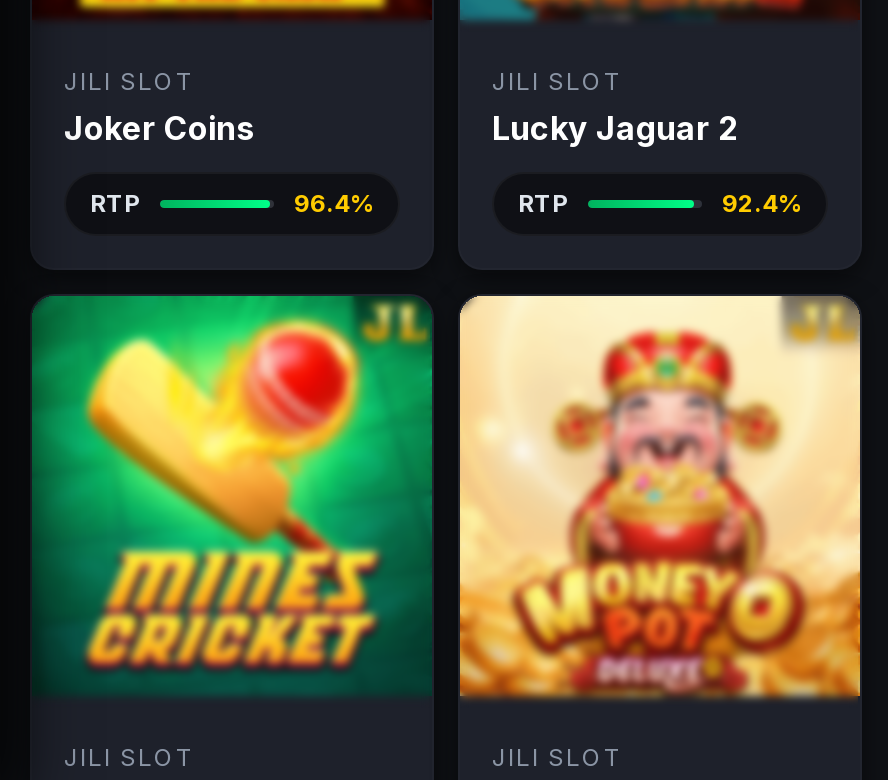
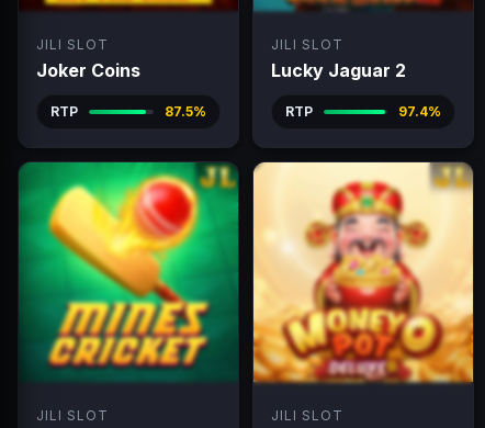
[294,188,374,218] 96.4% -> [165,103,206,120] 87.5%
[722,188,802,218] 92.4% -> [398,103,441,120] 97.4%

